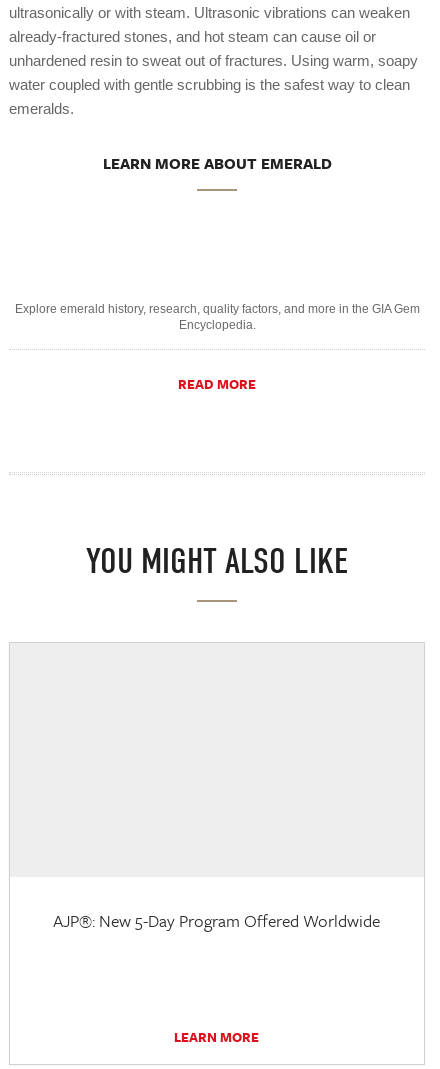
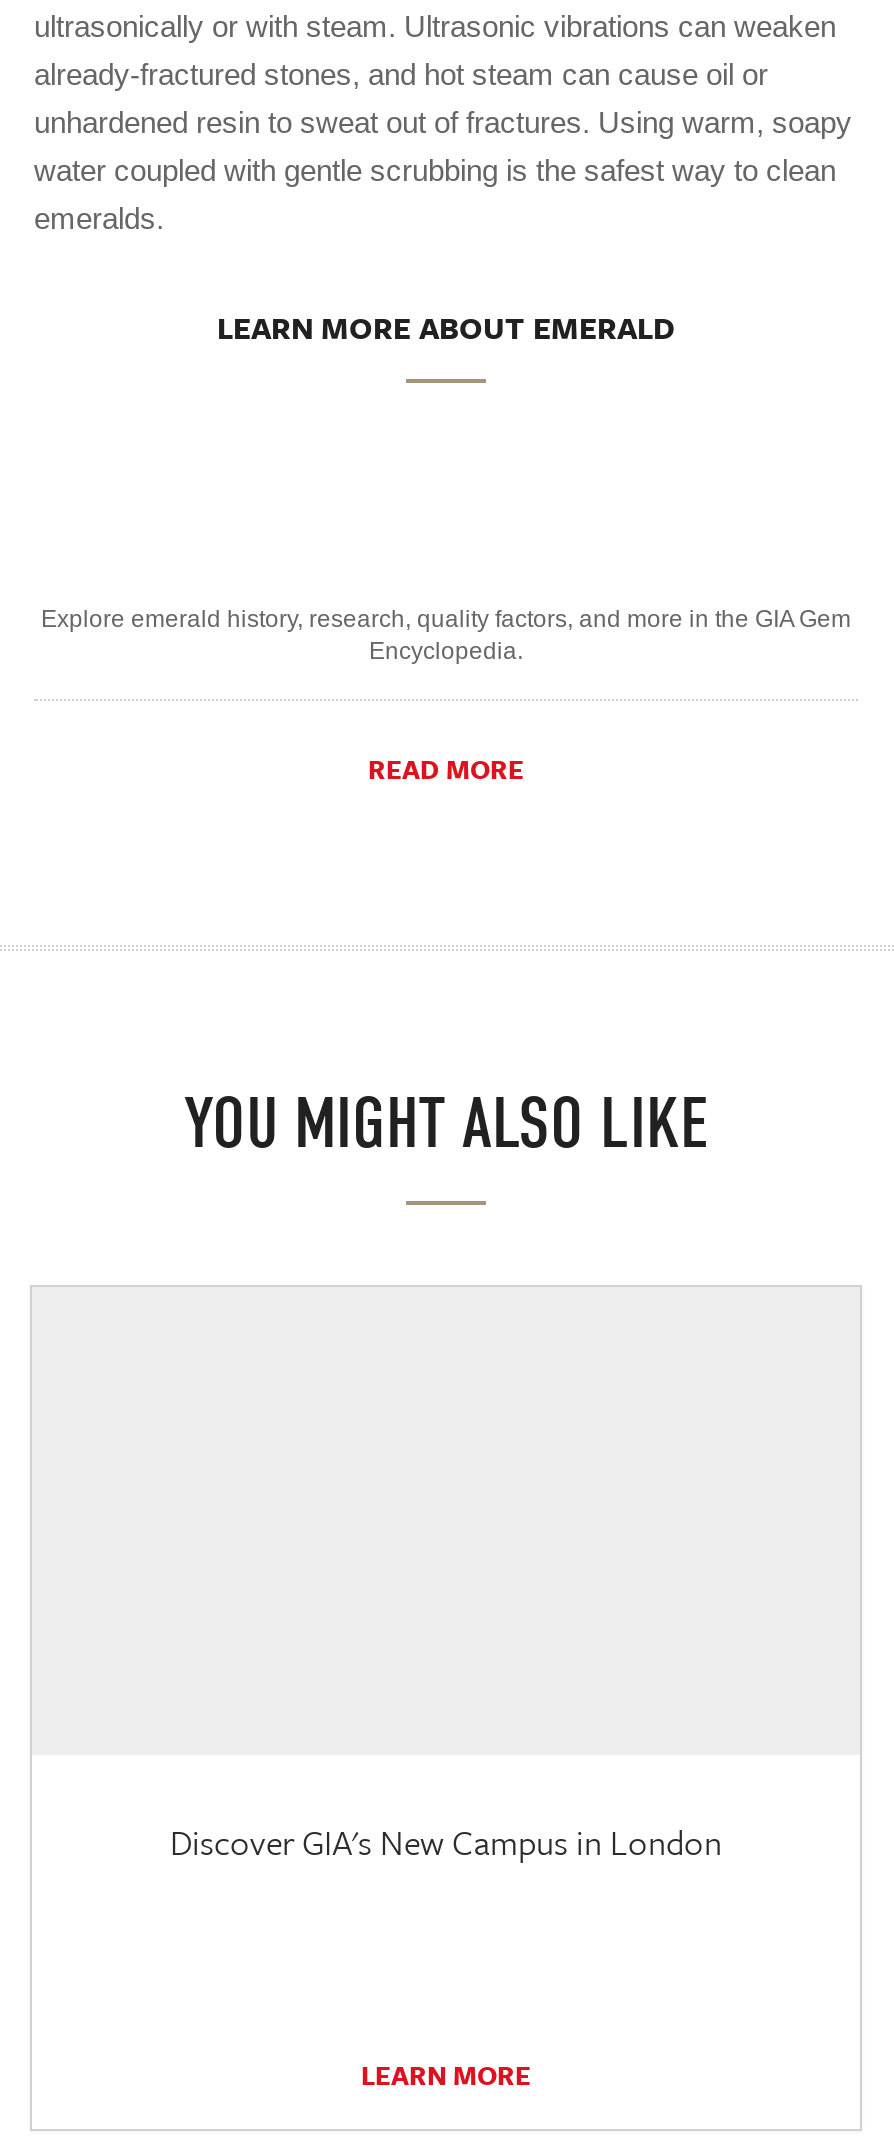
[53,908,380,933] AJP®: New 5-Day Program Offered Worldwide -> [170,1816,722,1866] Discover GIA's New Campus in London

